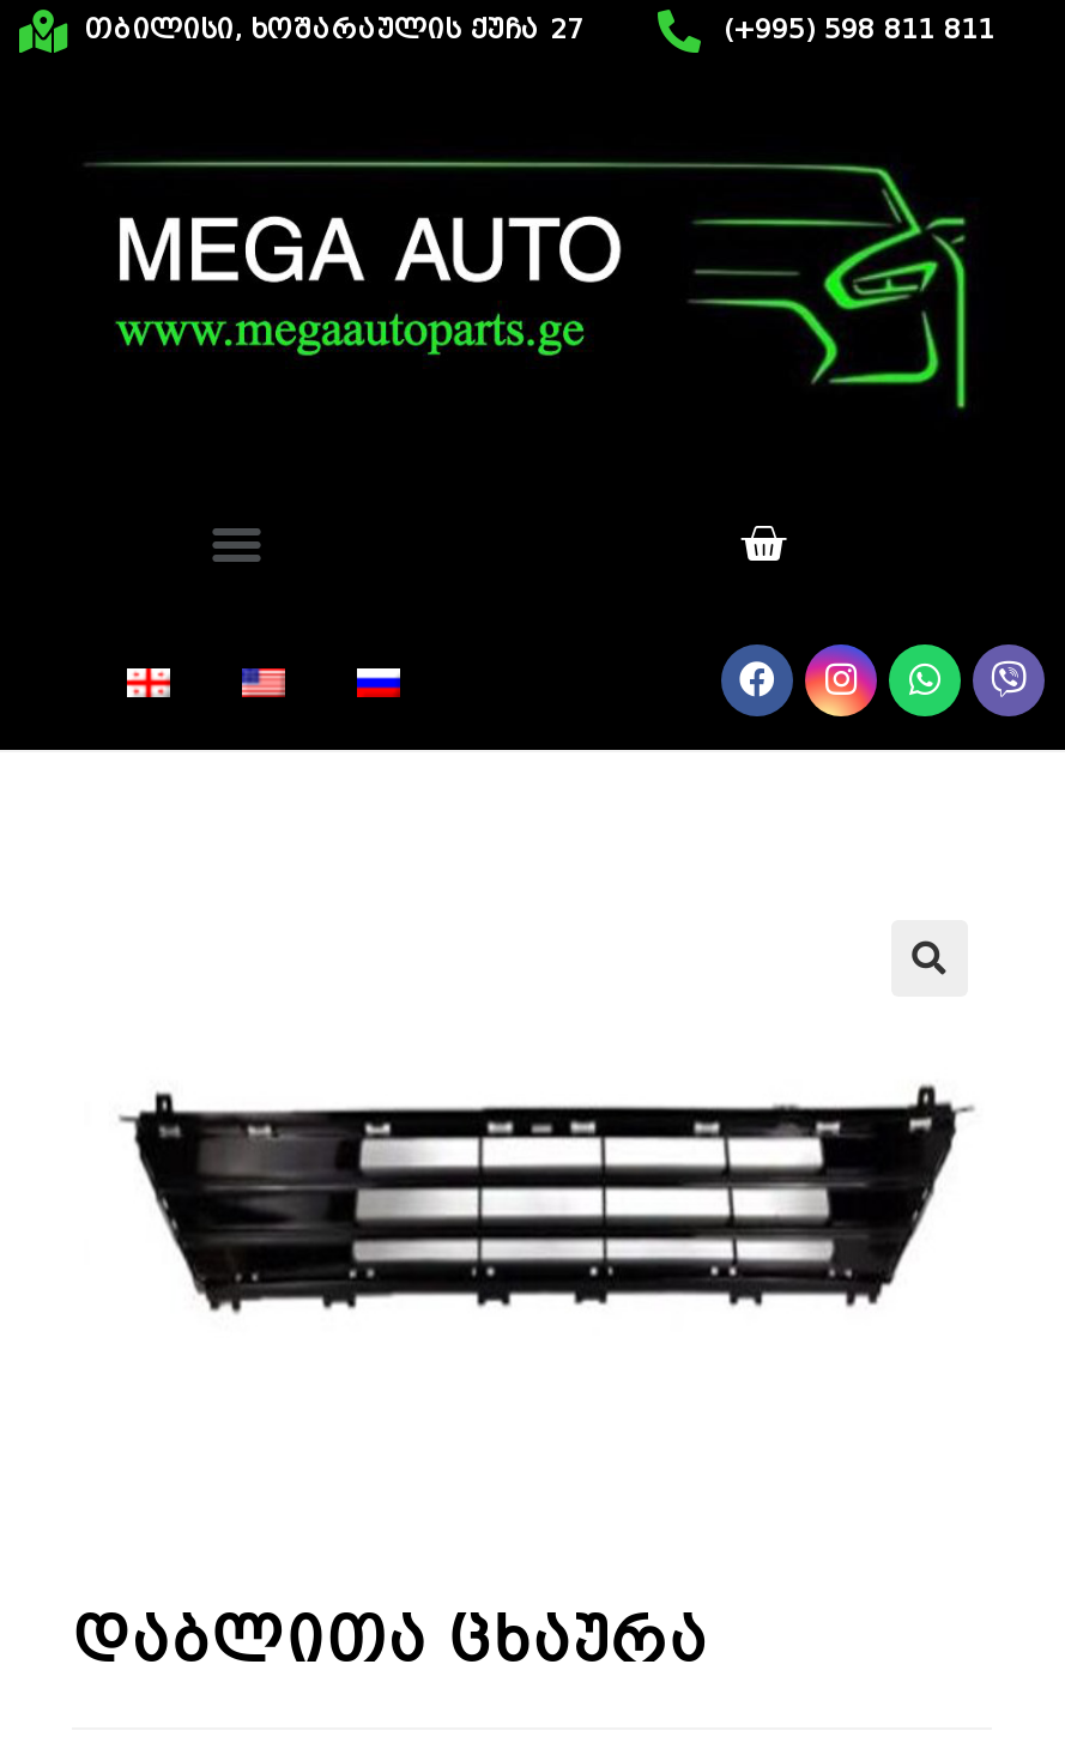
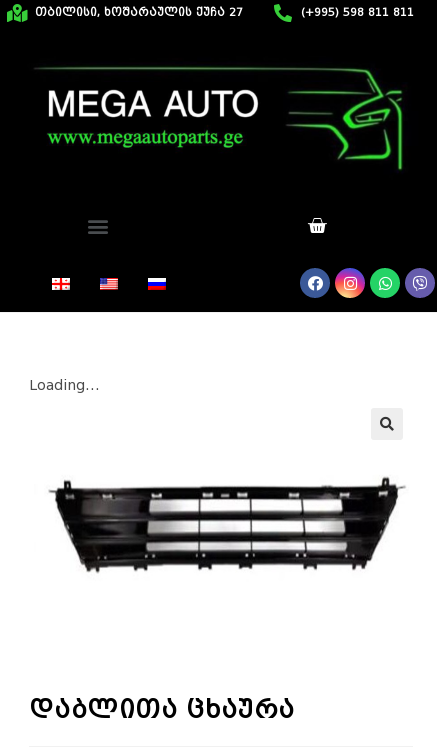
none -> [29,377,100,394] Loading...

